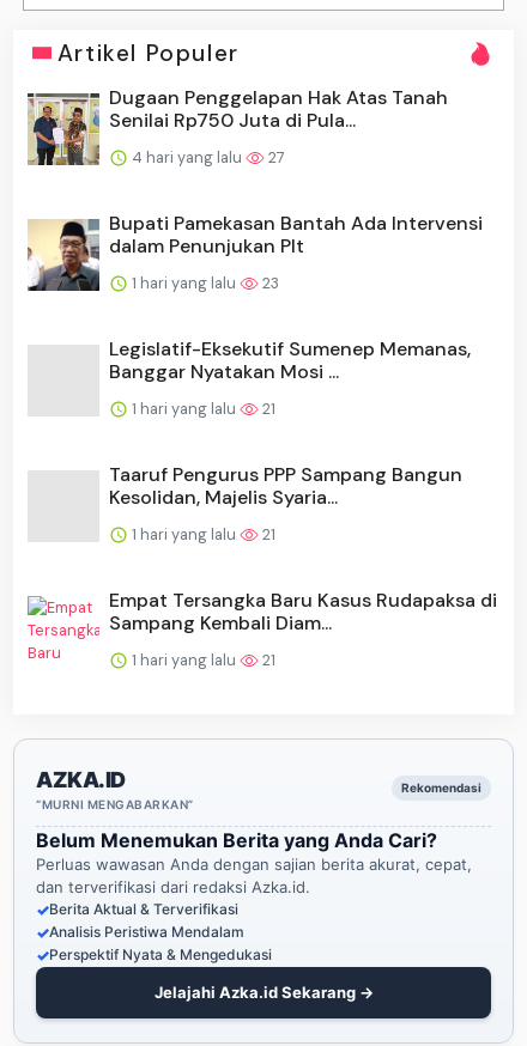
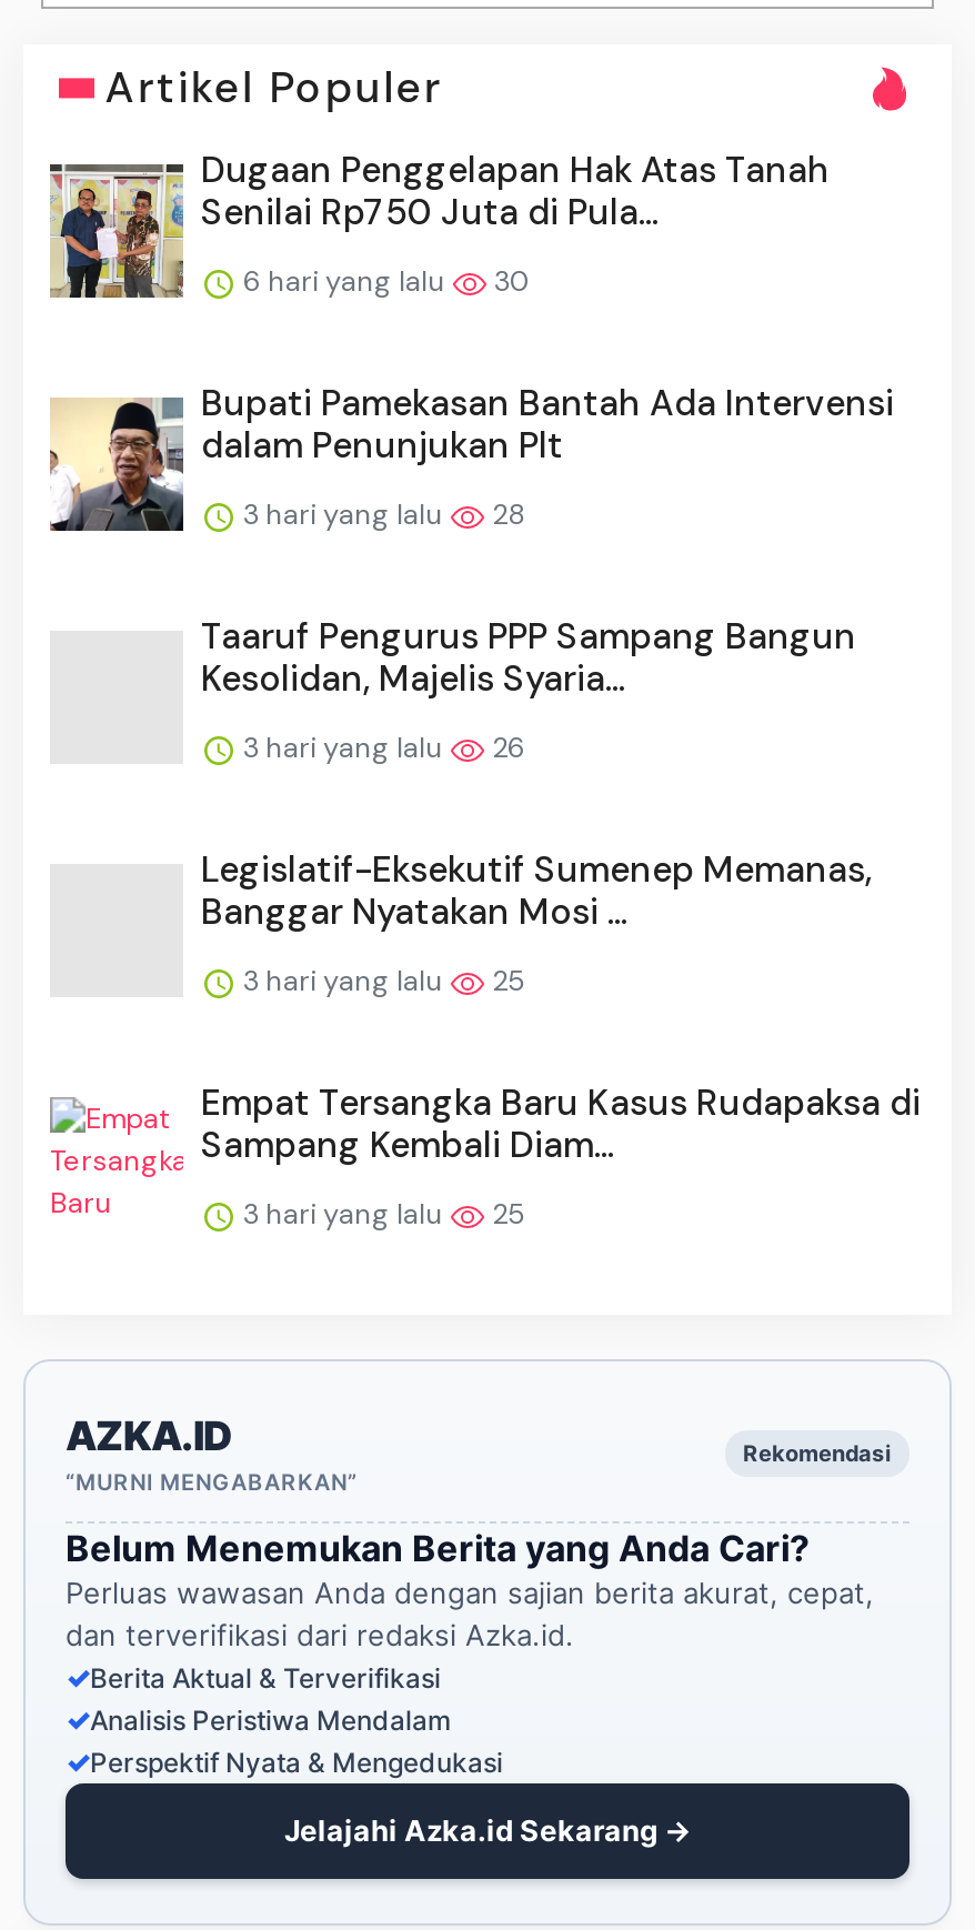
[128,147,246,167] 4 hari yang lalu -> [237,263,452,300] 6 hari yang lalu
[265,147,285,167] 27 -> [487,263,530,300] 30
[128,273,279,293] 1 hari yang lalu | 23 -> [237,496,525,767] 3 hari yang lalu | 28 | 3 hari yang lalu | 26
moved [109,336,471,384] -> [201,847,872,935]: Legislatif-Eksekutif Sumenep Memanas, | Banggar Nyatakan Mosi ...
[128,398,275,544] 1 hari yang lalu | 21 | 1 hari yang lalu | 21 -> [237,962,525,1000] 3 hari yang lalu | 25
moved [109,462,462,509] -> [201,613,856,702]: Taaruf Pengurus PPP Sampang Bangun | Kesolidan, Majelis Syaria...
[128,650,240,670] 1 hari yang lalu -> [237,1195,450,1233] 3 hari yang lalu
[259,650,275,670] 21 -> [485,1195,525,1233] 25

